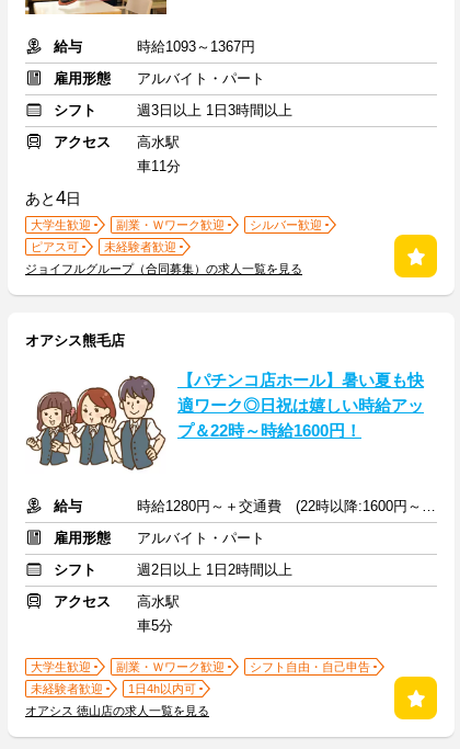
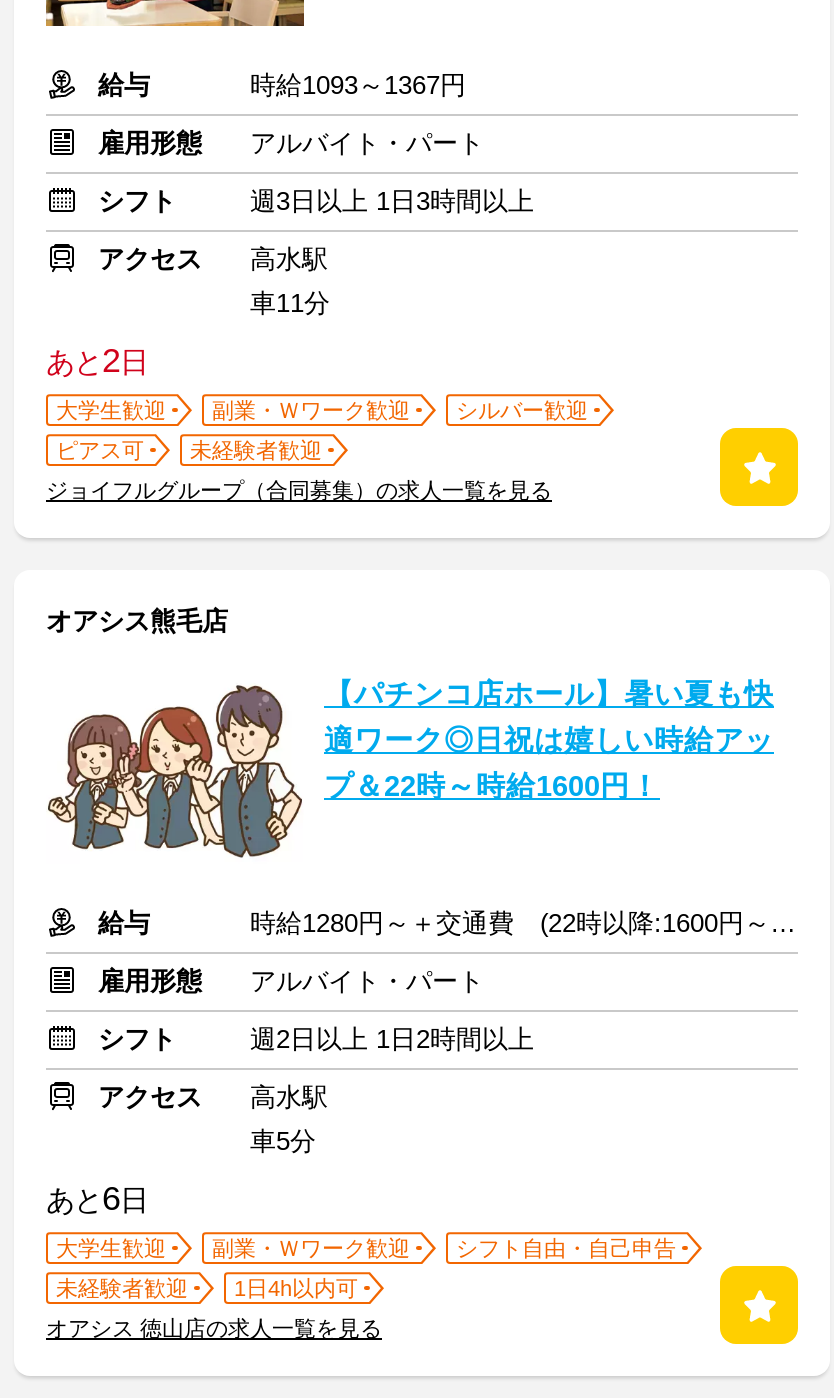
[25,188,81,208] あと4日 -> [46,342,148,380] あと2日
none -> [46,1180,148,1218] あと6日

